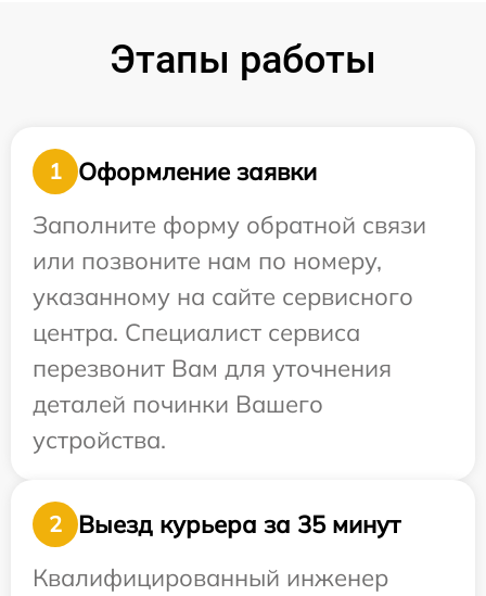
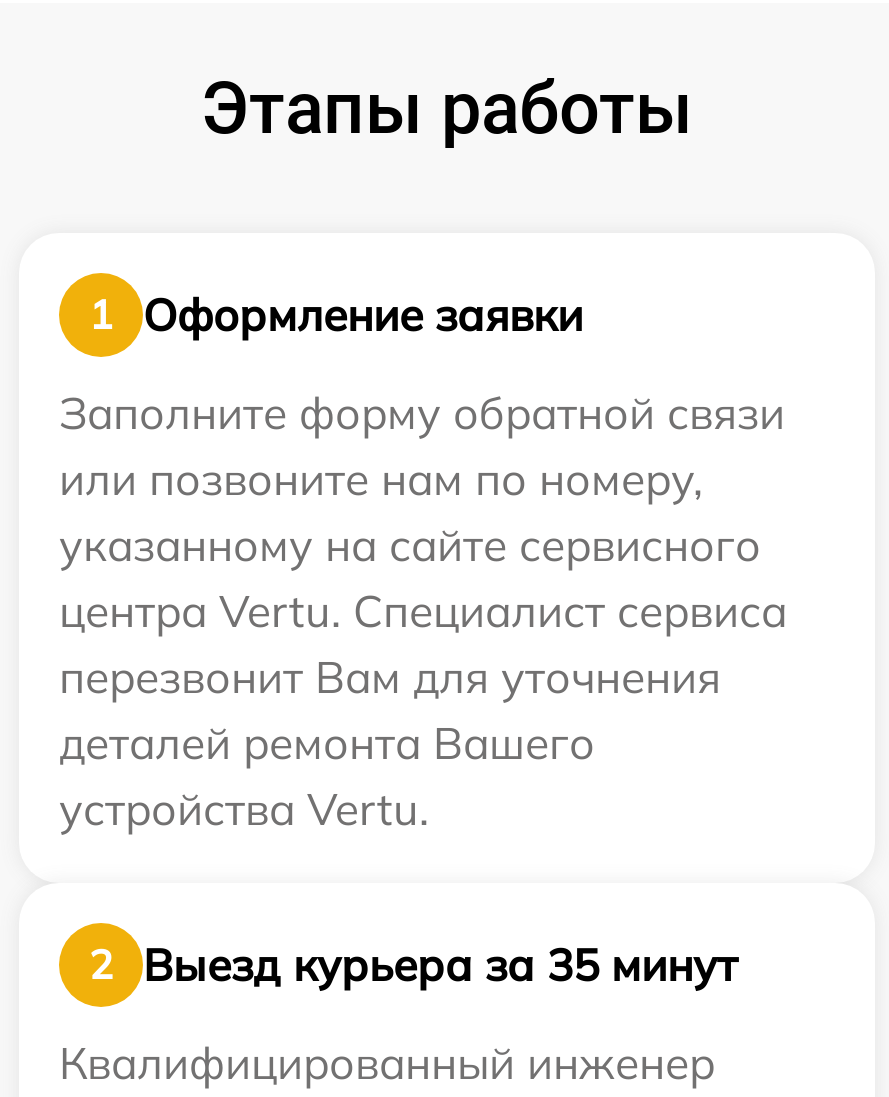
[33,317,360,347] центра. Специалист сервиса -> [59,583,787,639] центра Vertu. Специалист сервиса
[33,389,323,455] деталей починки Вашего | устройства. -> [59,715,595,837] деталей ремонта Вашего | устройства Vertu.

